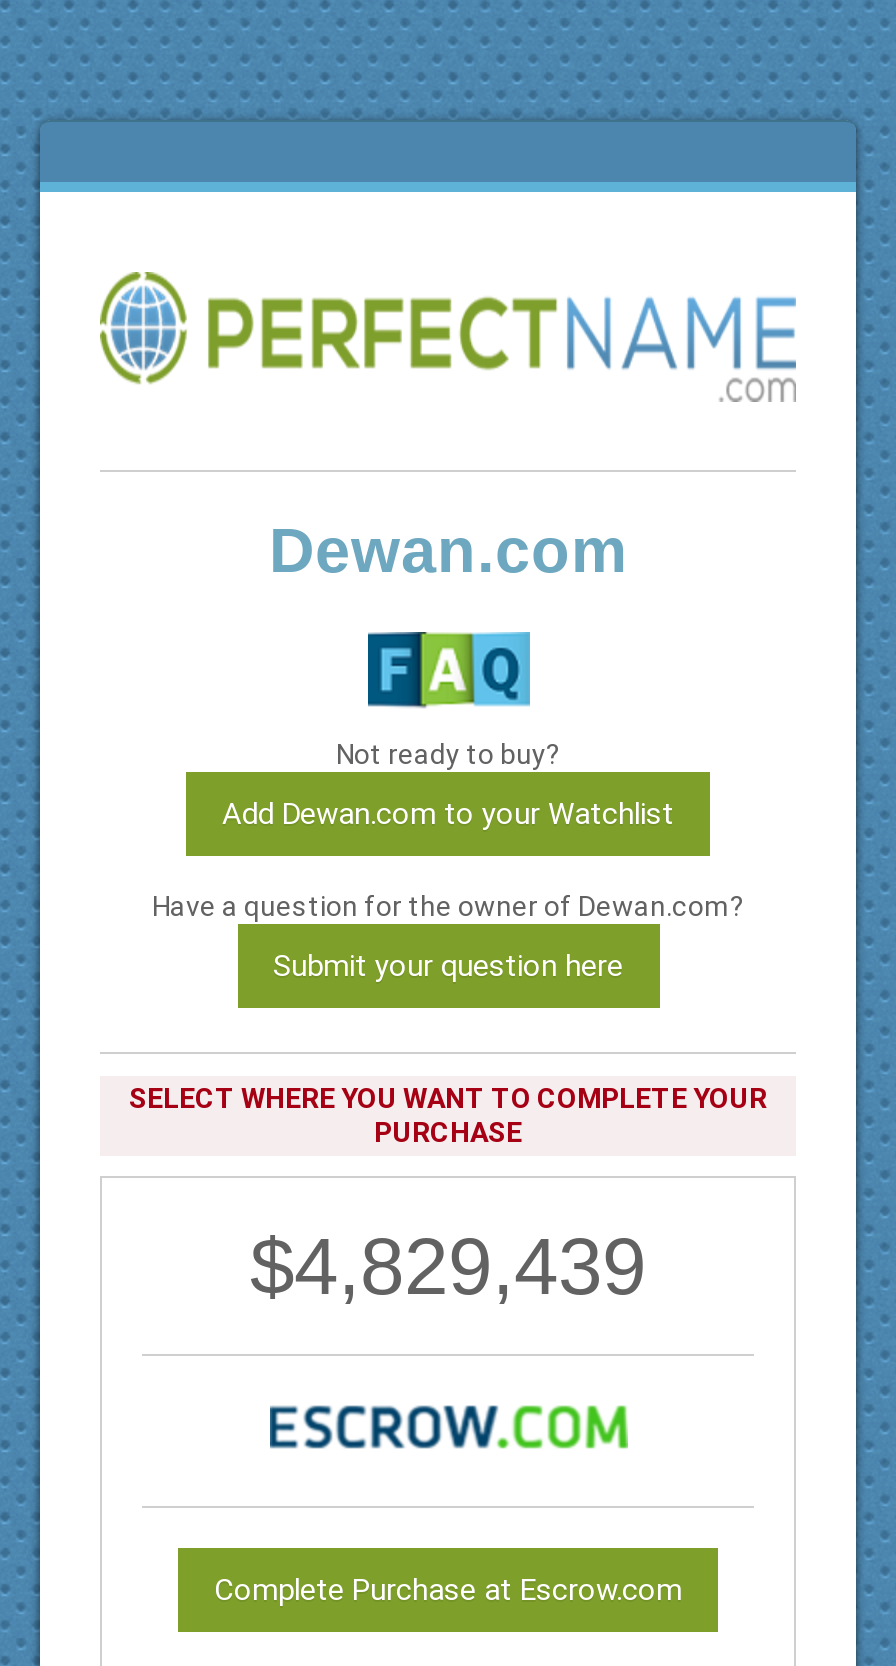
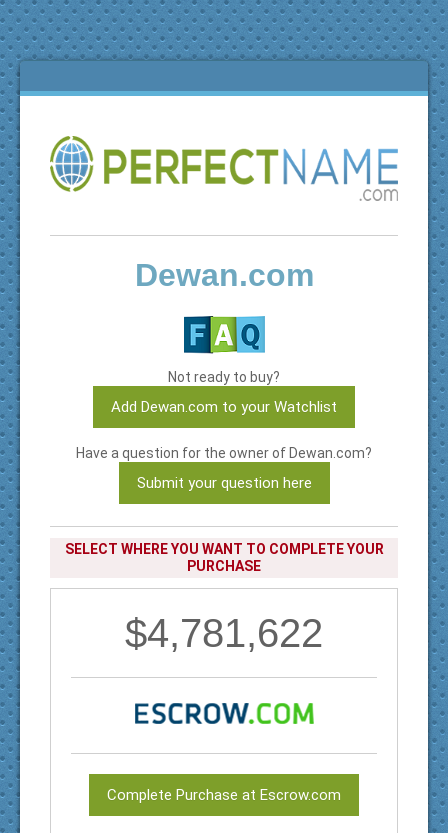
[250,1222,646,1310] $4,829,439 -> [125,611,323,655] $4,781,622

